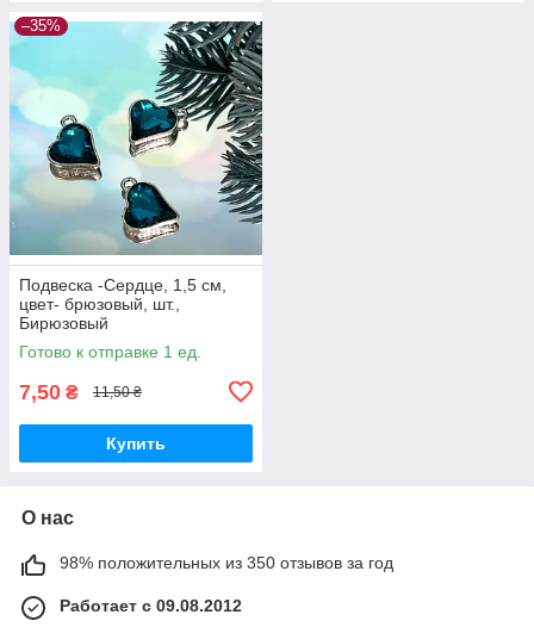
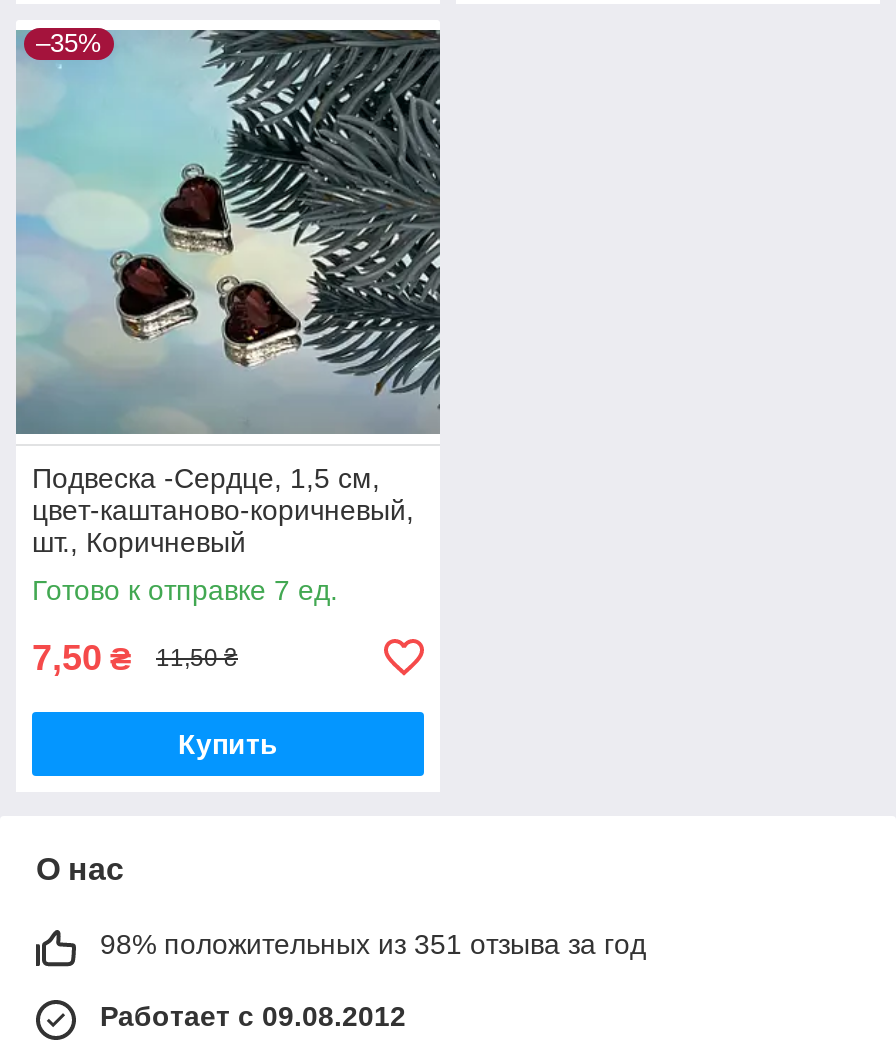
[10,18,263,332] [image] | цвет- брюзовый, шт., | Бирюзовый -> [14,28,440,558] [image] | цвет-каштаново-коричневый, | шт., Коричневый
[19,342,201,361] Готово к отправке 1 ед. -> [32,574,338,606] Готово к отправке 7 ед.
[60,553,393,572] 98% положительных из 350 отзывов за год -> [100,928,646,960] 98% положительных из 351 отзыва за год

